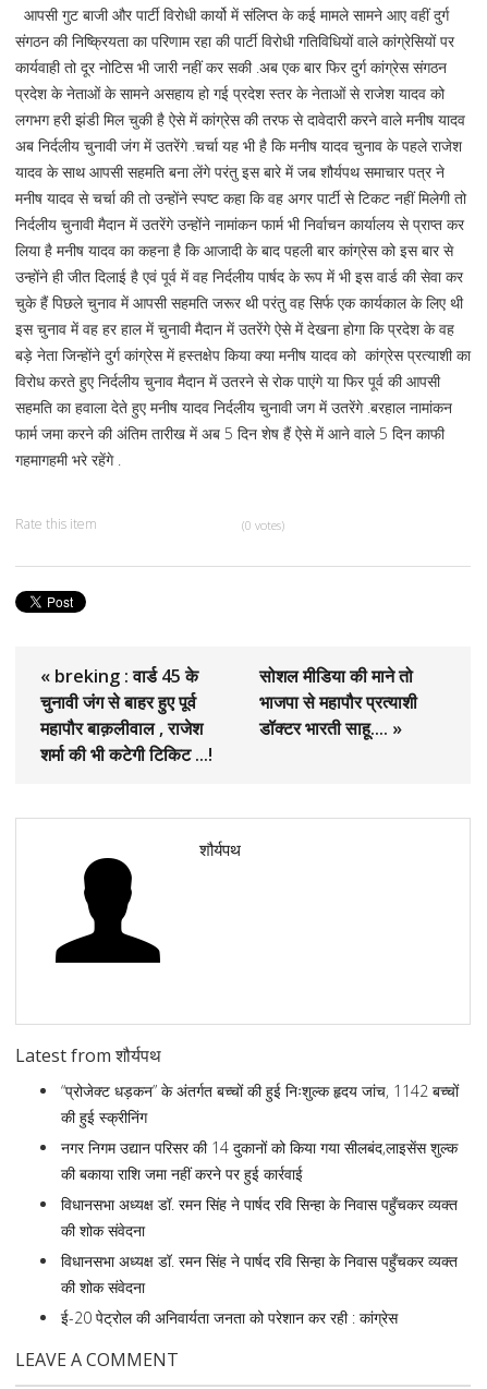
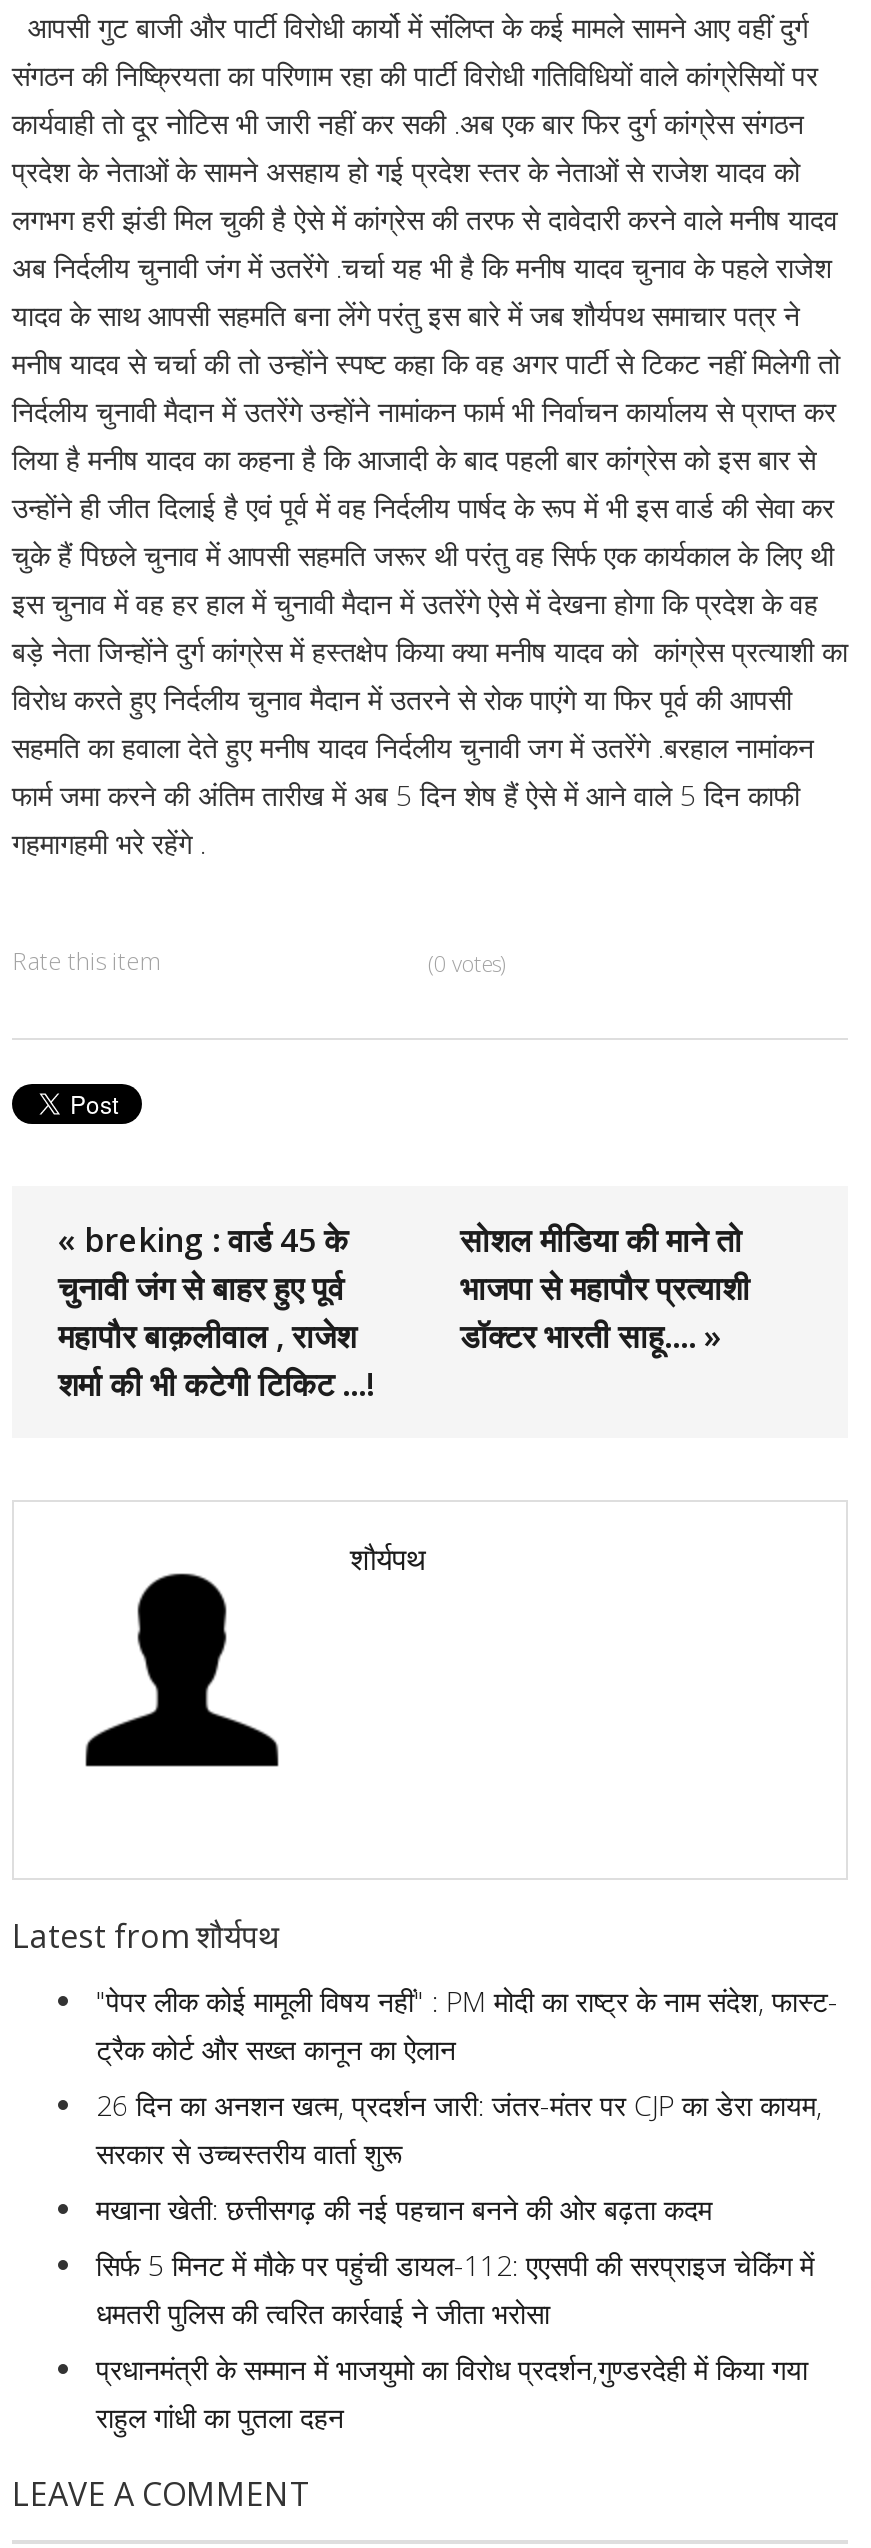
[61,1080,459,1127] “प्रोजेक्ट धड़कन” के अंतर्गत बच्चों की हुई निःशुल्क हृदय जांच, 1142 बच्चों | की हुई स्क्रीनिंग -> [96,1982,838,2068] "पेपर लीक कोई मामूली विषय नहीं" : PM मोदी का राष्ट्र के नाम संदेश, फास्ट- | ट्रैक कोर्ट और सख्त कानून का ऐलान
[61,1137,458,1184] नगर निगम उद्यान परिसर की 14 दुकानों को किया गया सीलबंद,लाइसेंस शुल्क | की बकाया राशि जमा नहीं करने पर हुई कार्रवाई -> [96,2086,822,2172] 26 दिन का अनशन खत्म, प्रदर्शन जारी: जंतर-मंतर पर CJP का डेरा कायम, | सरकार से उच्चस्तरीय वार्ता शुरू
[61,1194,458,1241] विधानसभा अध्यक्ष डॉ. रमन सिंह ने पार्षद रवि सिन्हा के निवास पहुँचकर व्यक्त | की शोक संवेदना -> [96,2190,712,2228] मखाना खेती: छत्तीसगढ़ की नई पहचान बनने की ओर बढ़ता कदम
[61,1251,458,1297] विधानसभा अध्यक्ष डॉ. रमन सिंह ने पार्षद रवि सिन्हा के निवास पहुँचकर व्यक्त | की शोक संवेदना -> [96,2246,814,2332] सिर्फ 5 मिनट में मौके पर पहुंची डायल-112: एएसपी की सरप्राइज चेकिंग में | धमतरी पुलिस की त्वरित कार्रवाई ने जीता भरोसा
[61,1307,398,1328] ई-20 पेट्रोल की अनिवार्यता जनता को परेशान कर रही : कांग्रेस -> [96,2350,808,2436] प्रधानमंत्री के सम्मान में भाजयुमो का विरोध प्रदर्शन,गुण्डरदेही में किया गया | राहुल गांधी का पुतला दहन

